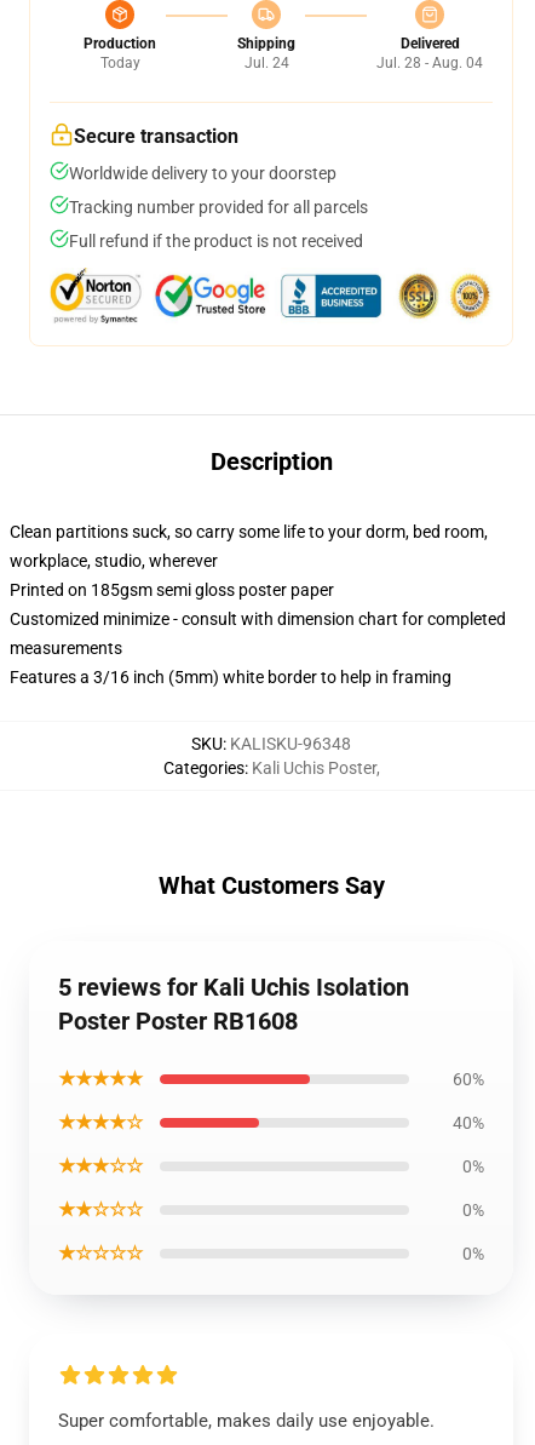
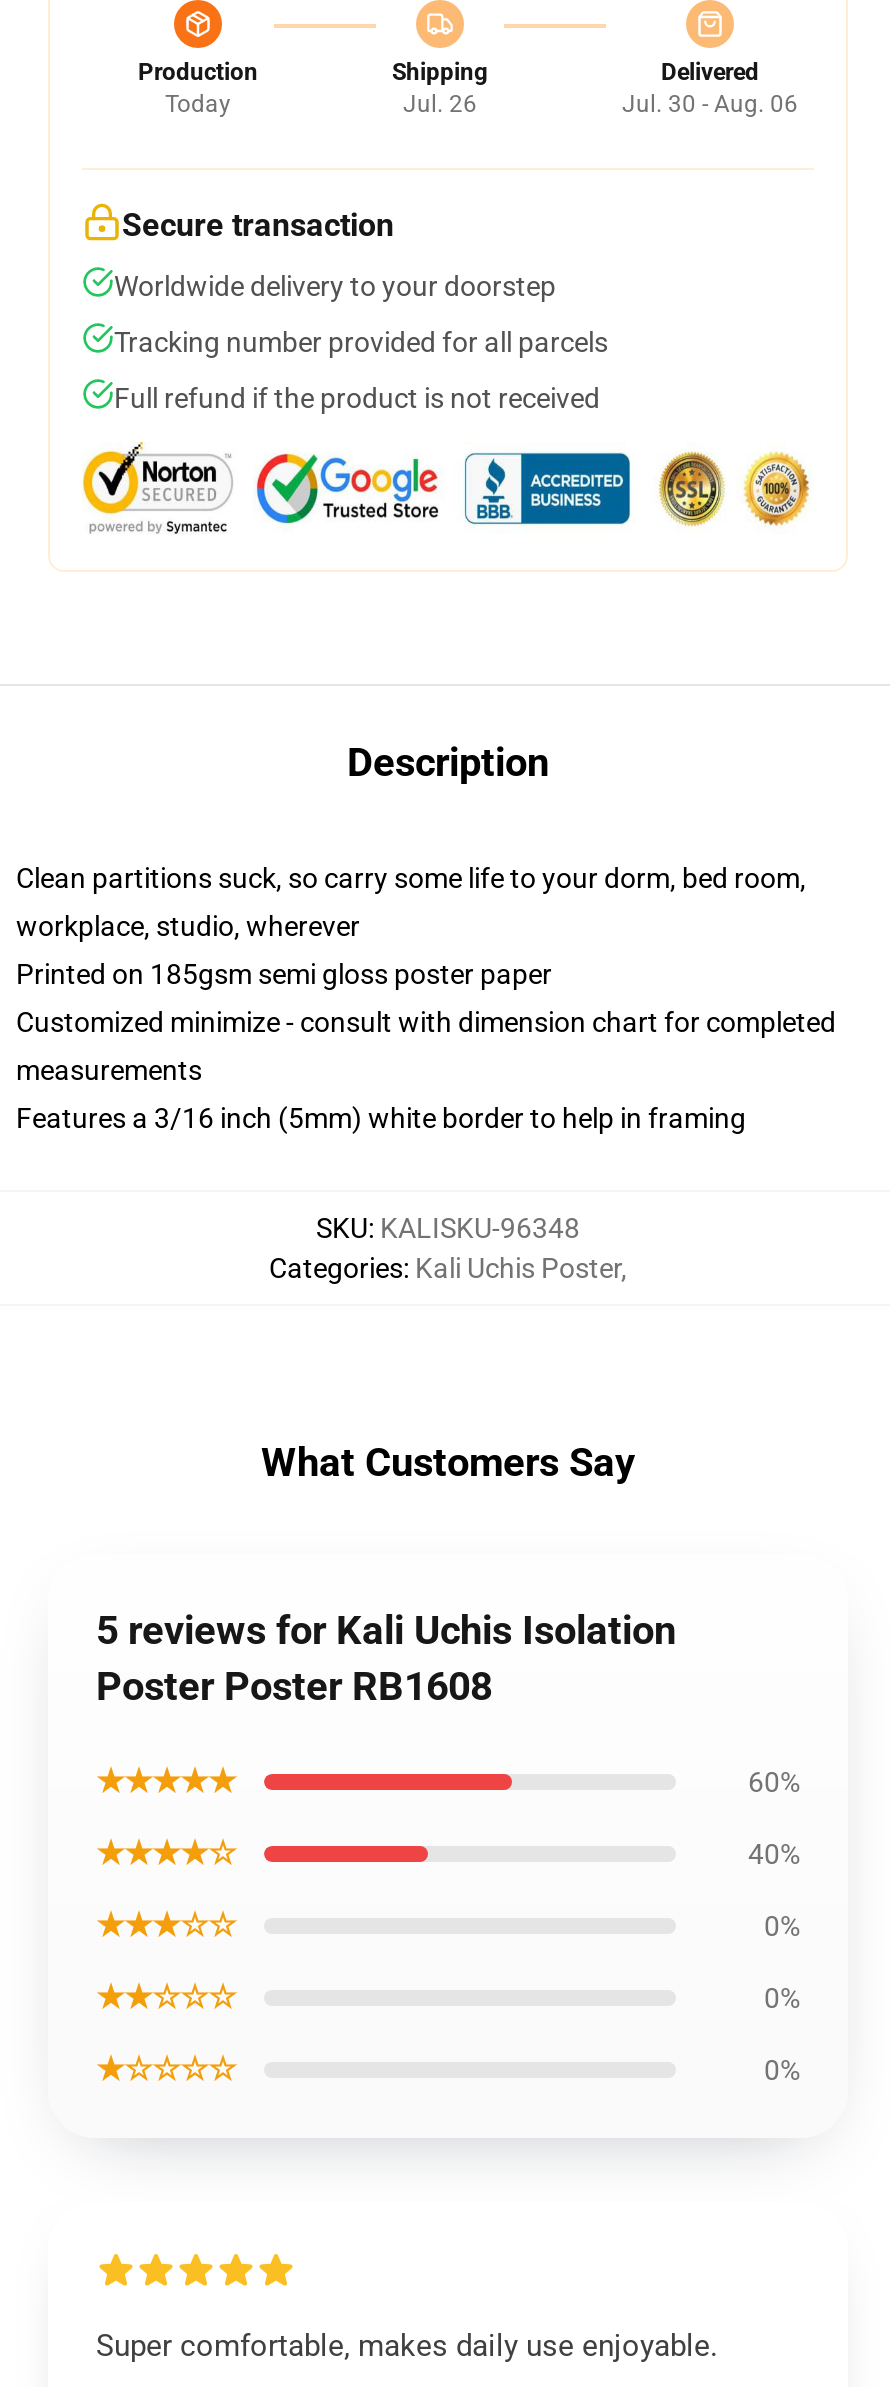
[244,55,289,71] Jul. 24 -> [403,90,477,118] Jul. 26
[376,55,483,71] Jul. 28 - Aug. 04 -> [622,90,798,118] Jul. 30 - Aug. 06

